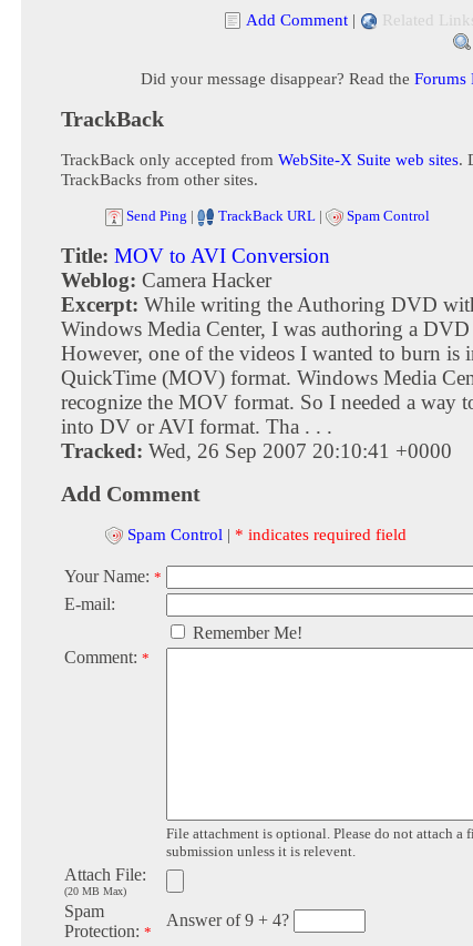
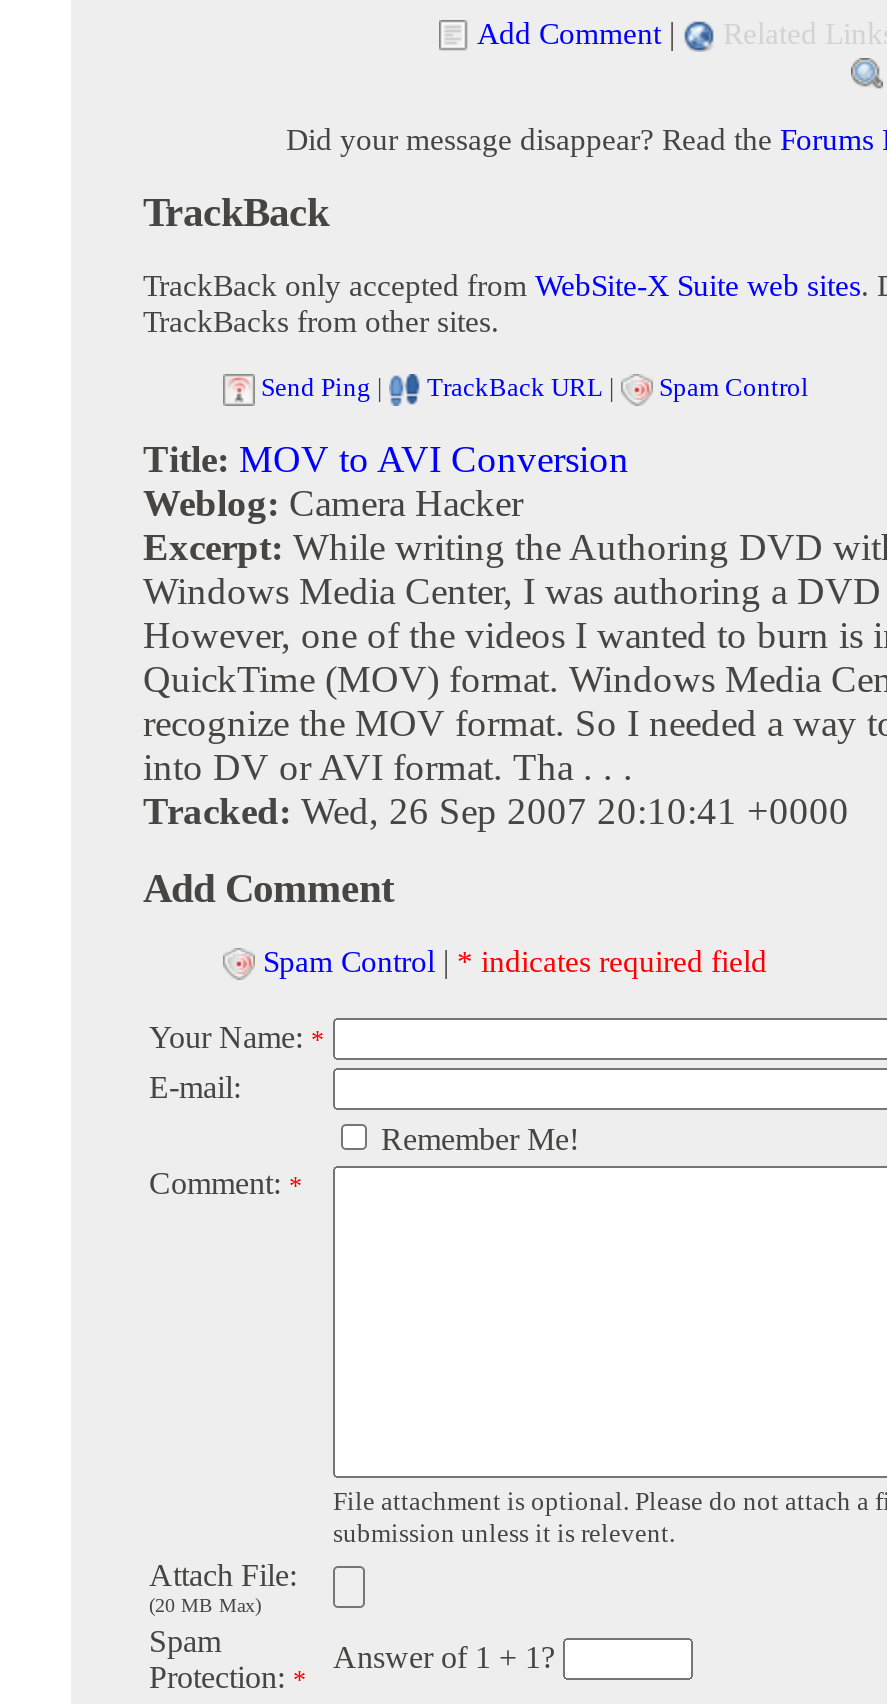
[166,911,294,930] Answer of 9 + 4? -> [333,1641,563,1675] Answer of 1 + 1?

